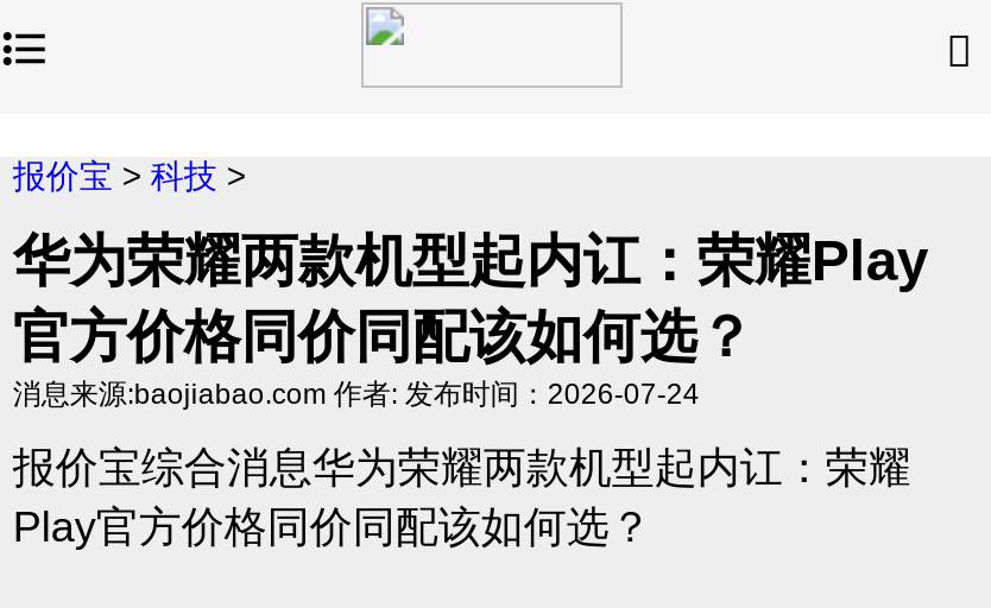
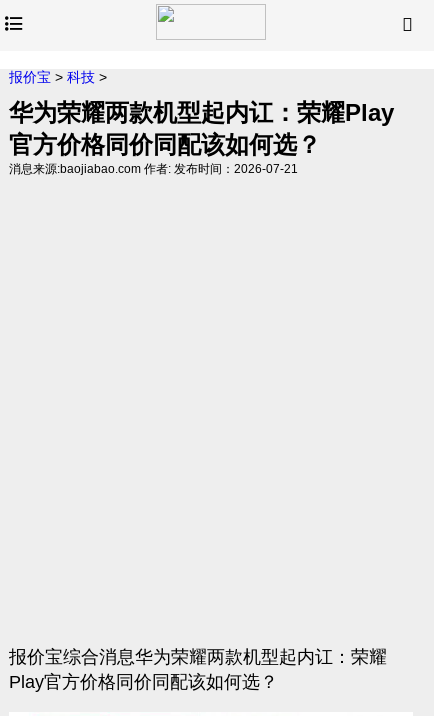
[13,377,700,411] 消息来源:baojiabao.com 作者: 发布时间：2026-07-24 -> [9,162,298,176] 消息来源:baojiabao.com 作者: 发布时间：2026-07-21

